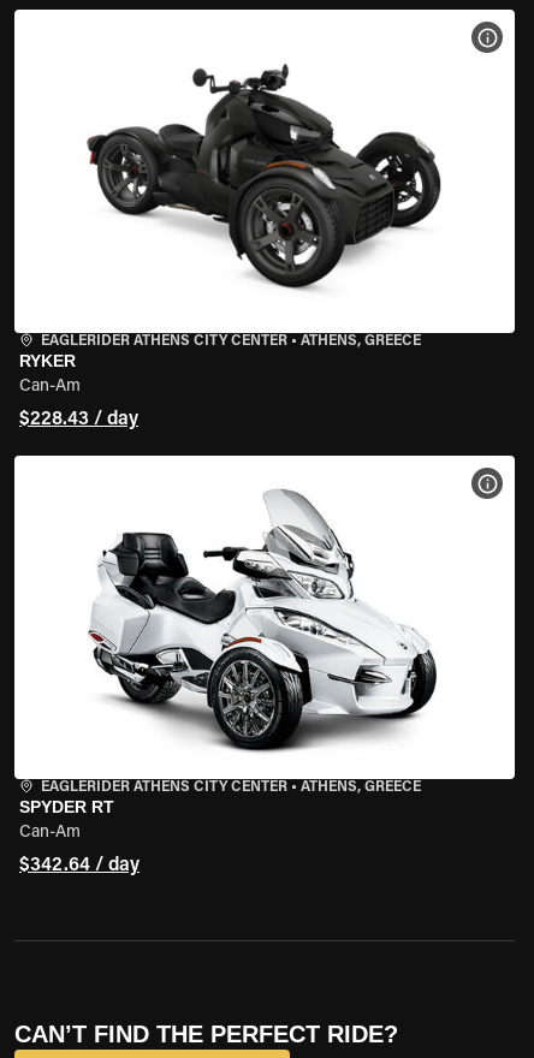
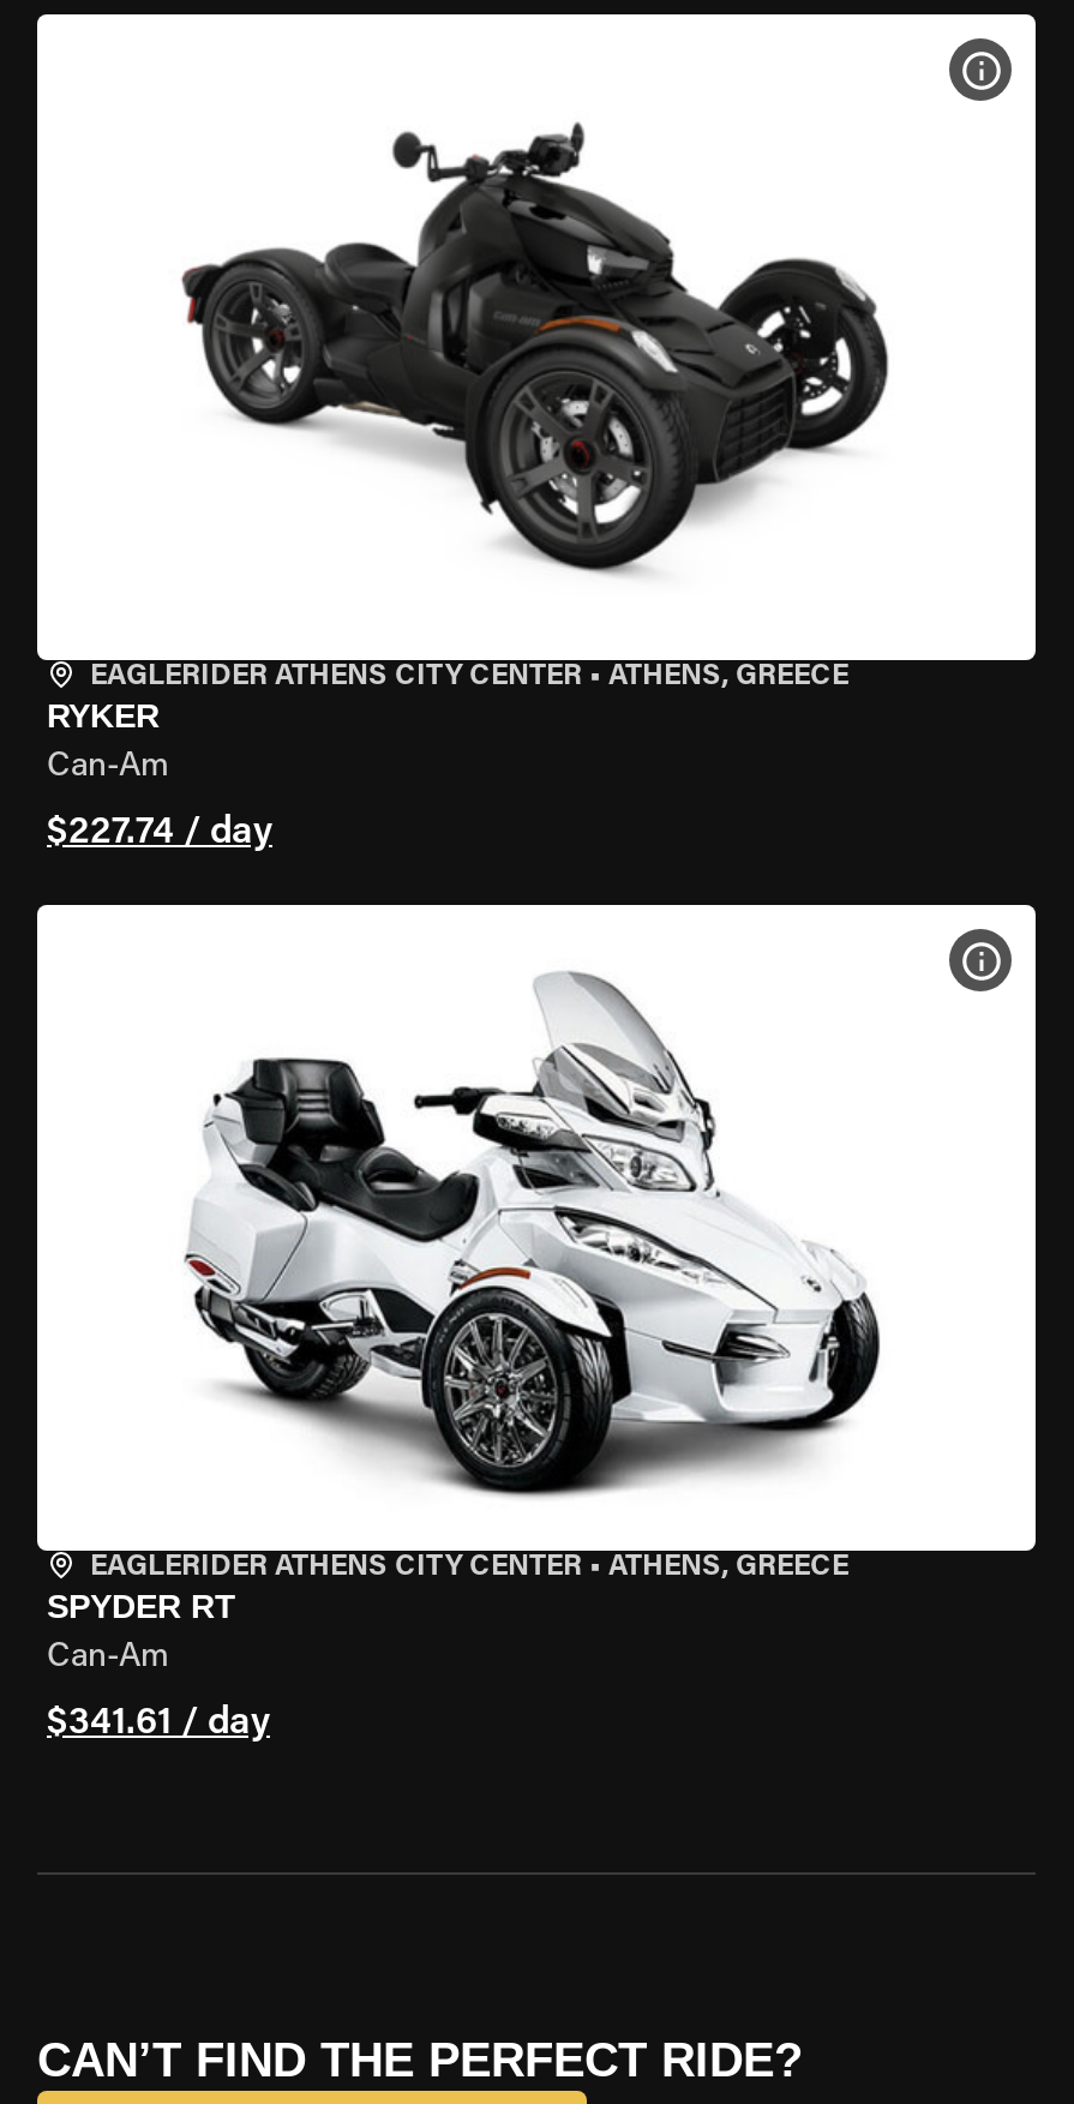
[19,410,138,429] $228.43 / day -> [47,814,272,852] $227.74 / day
[19,856,140,875] $342.64 / day -> [47,1704,270,1743] $341.61 / day

